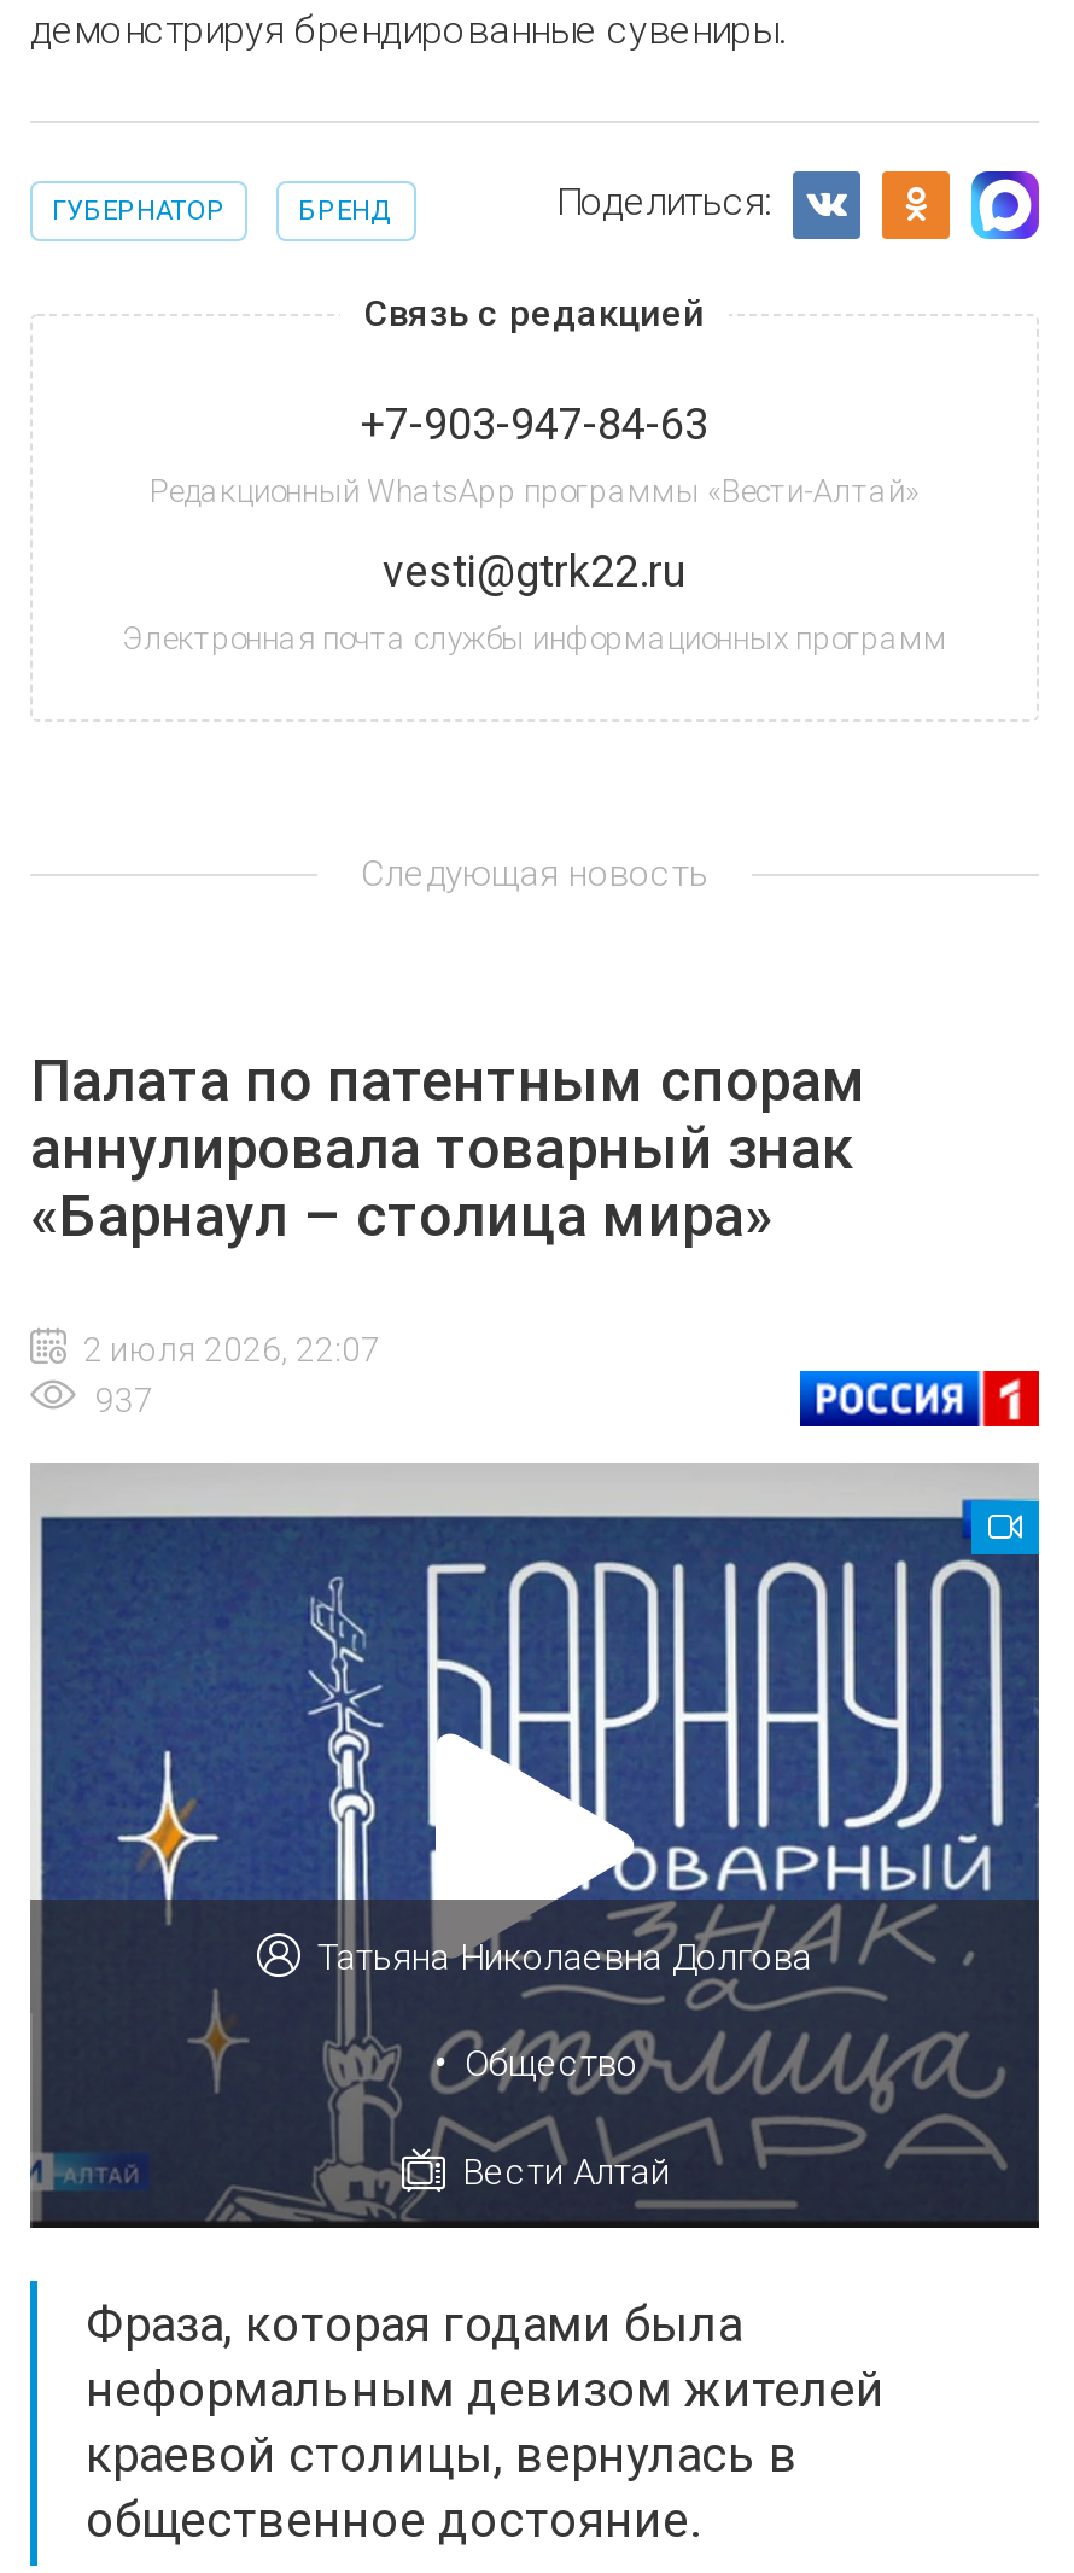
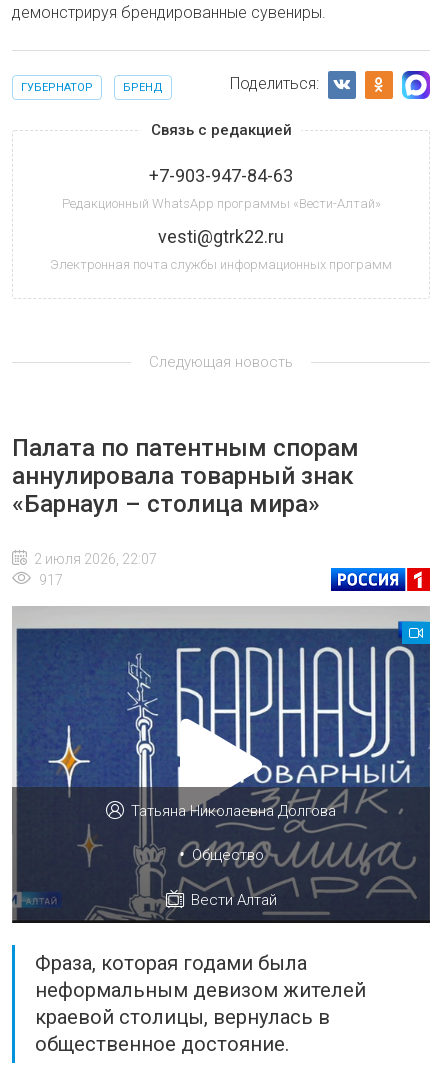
[88,1381,153,1419] 937 -> [36,572,63,588] 917

